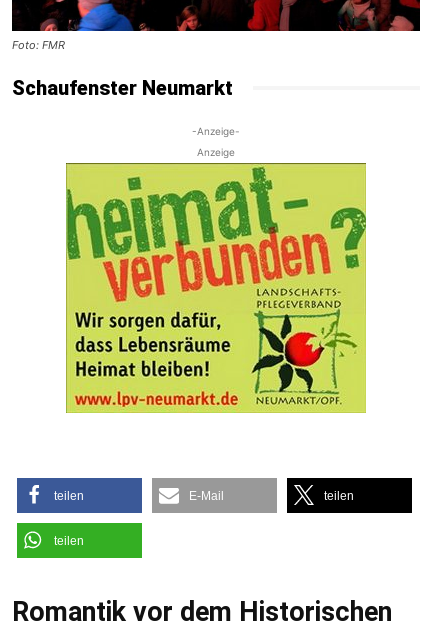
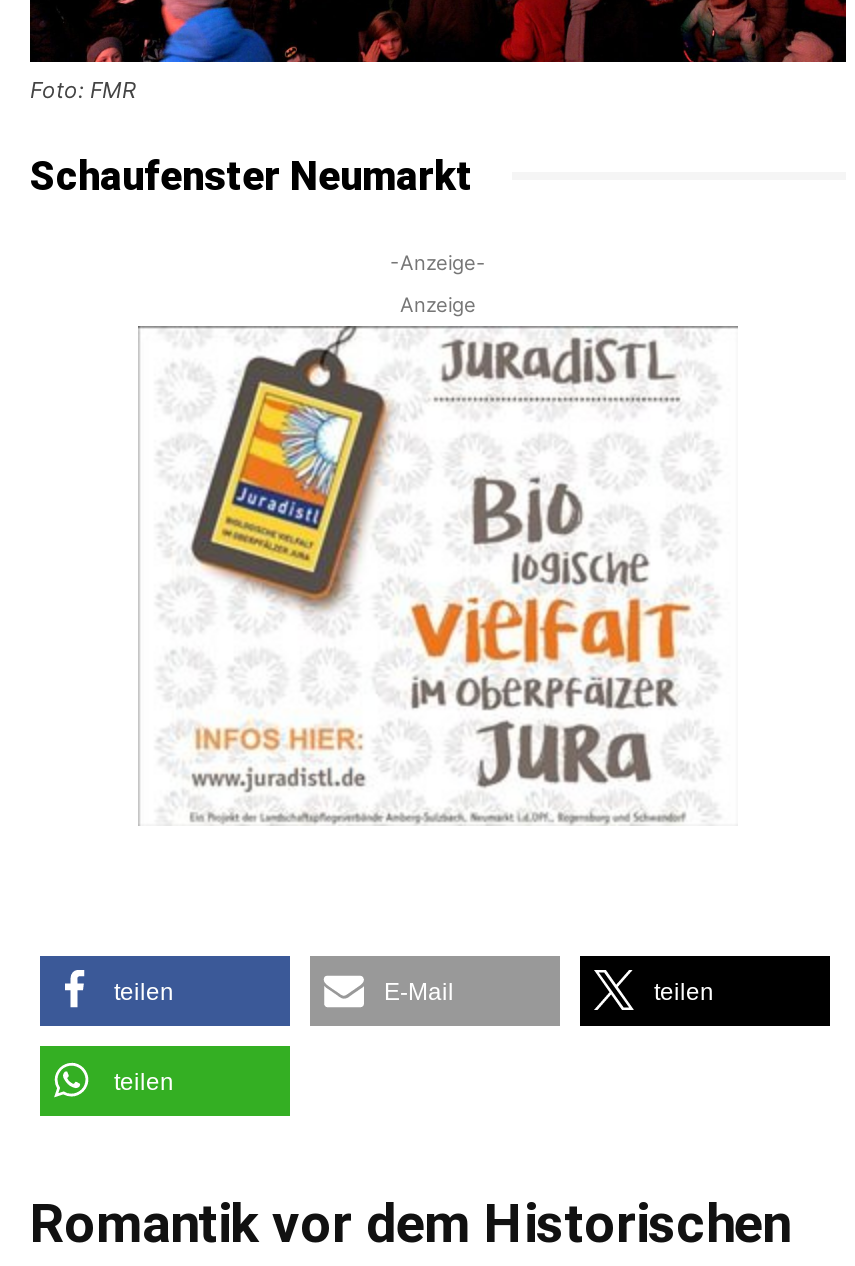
[65,163,367,414] [image] -> [138,326,738,826] [image]

